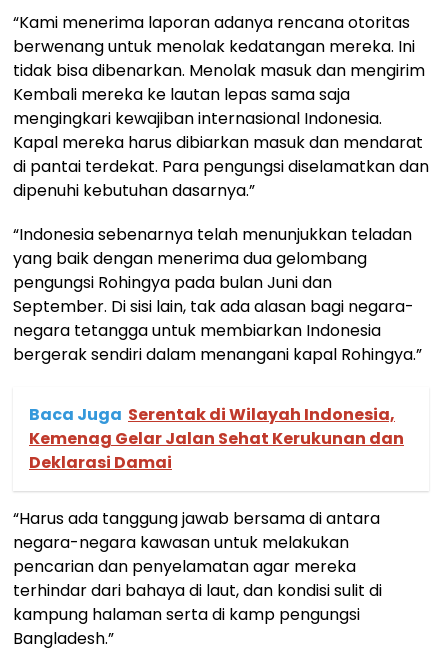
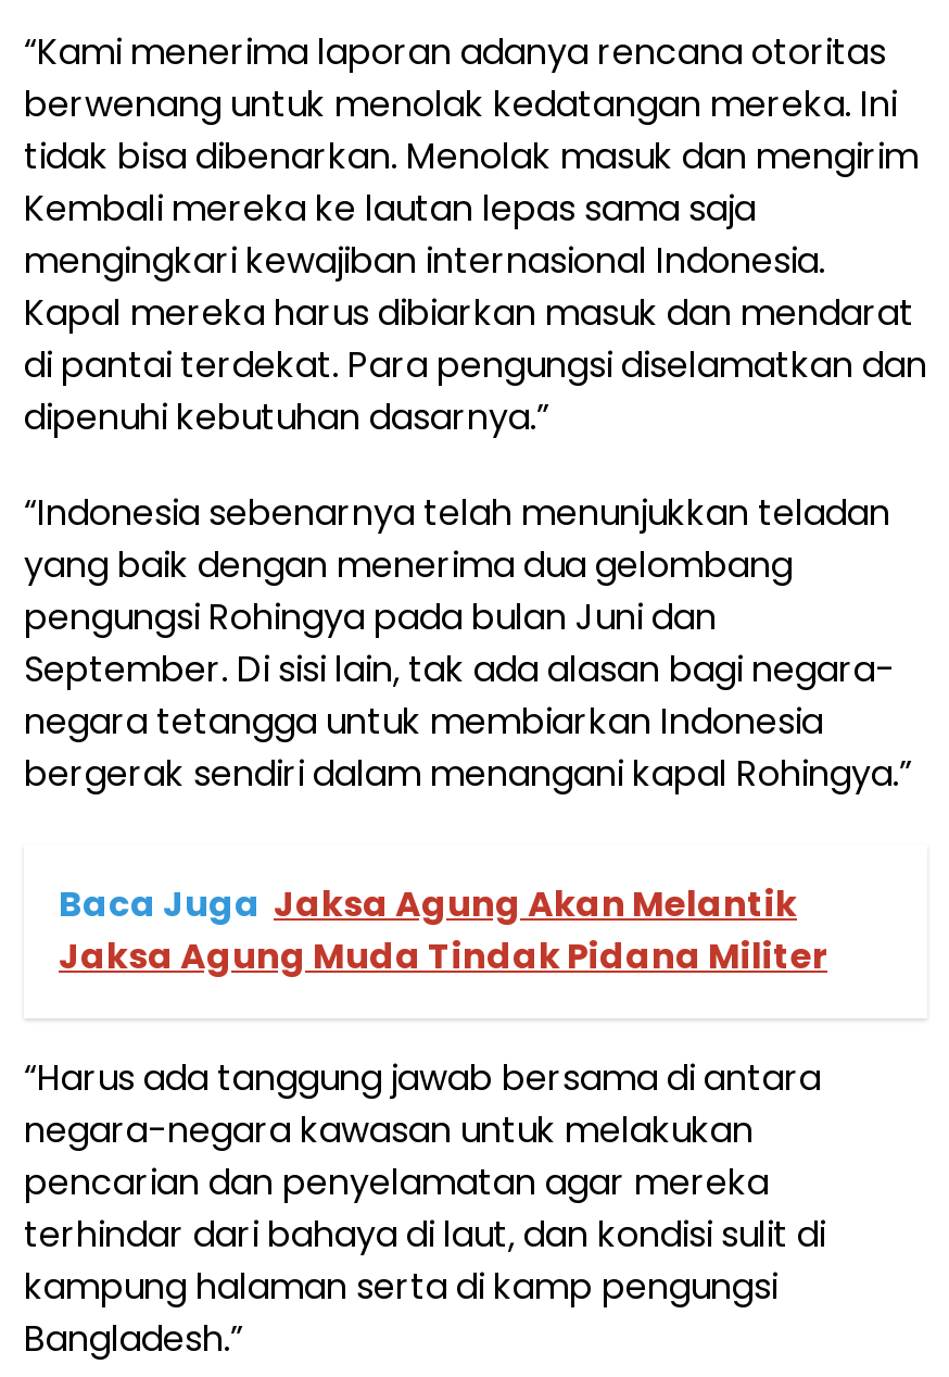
[29,403,404,474] Baca Juga Serentak di Wilayah Indonesia, | Kemenag Gelar Jalan Sehat Kerukunan dan | Deklarasi Damai -> [59,879,827,981] Baca Juga Jaksa Agung Akan Melantik | Jaksa Agung Muda Tindak Pidana Militer

